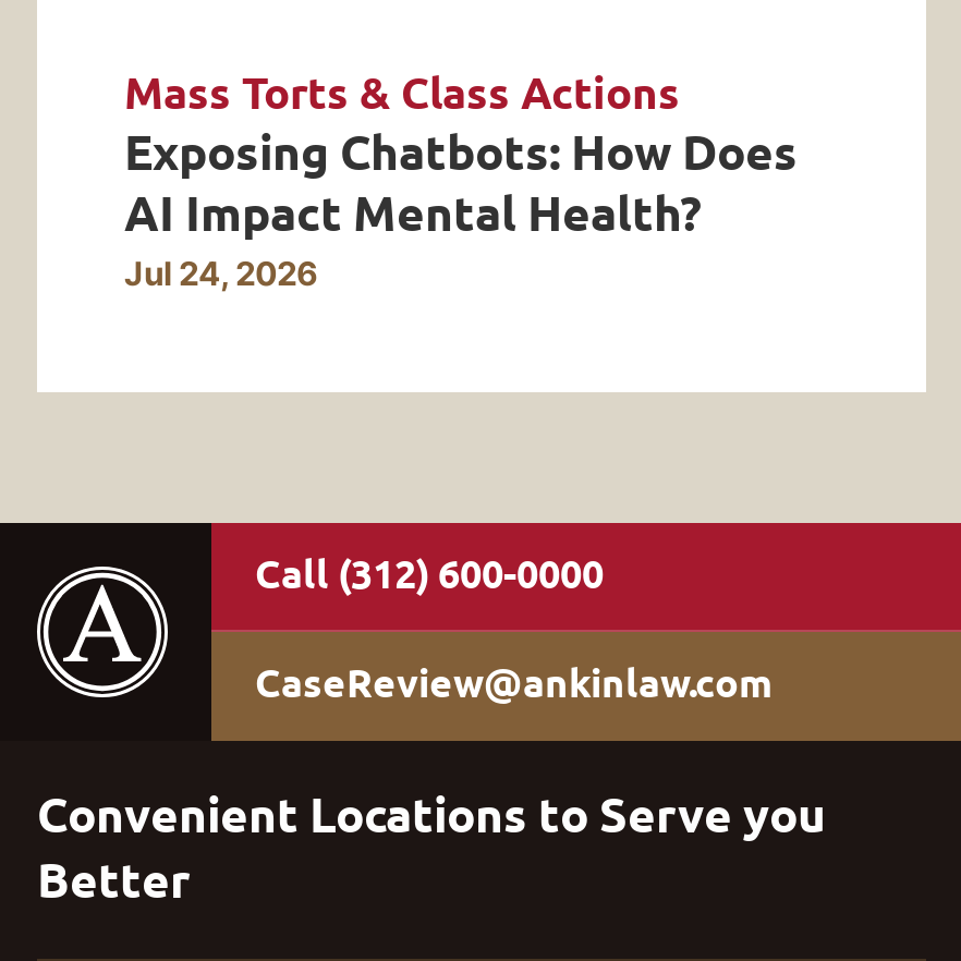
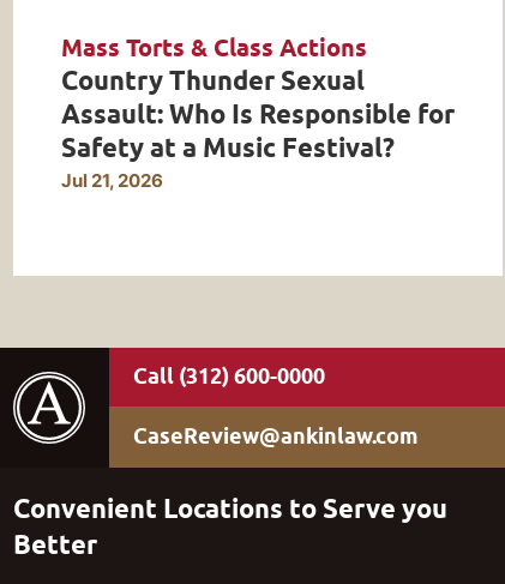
[124,126,798,295] Exposing Chatbots: How Does | AI Impact Mental Health? | Jul 24, 2026 -> [61,64,455,191] Country Thunder Sexual | Assault: Who Is Responsible for | Safety at a Music Festival? | Jul 21, 2026

